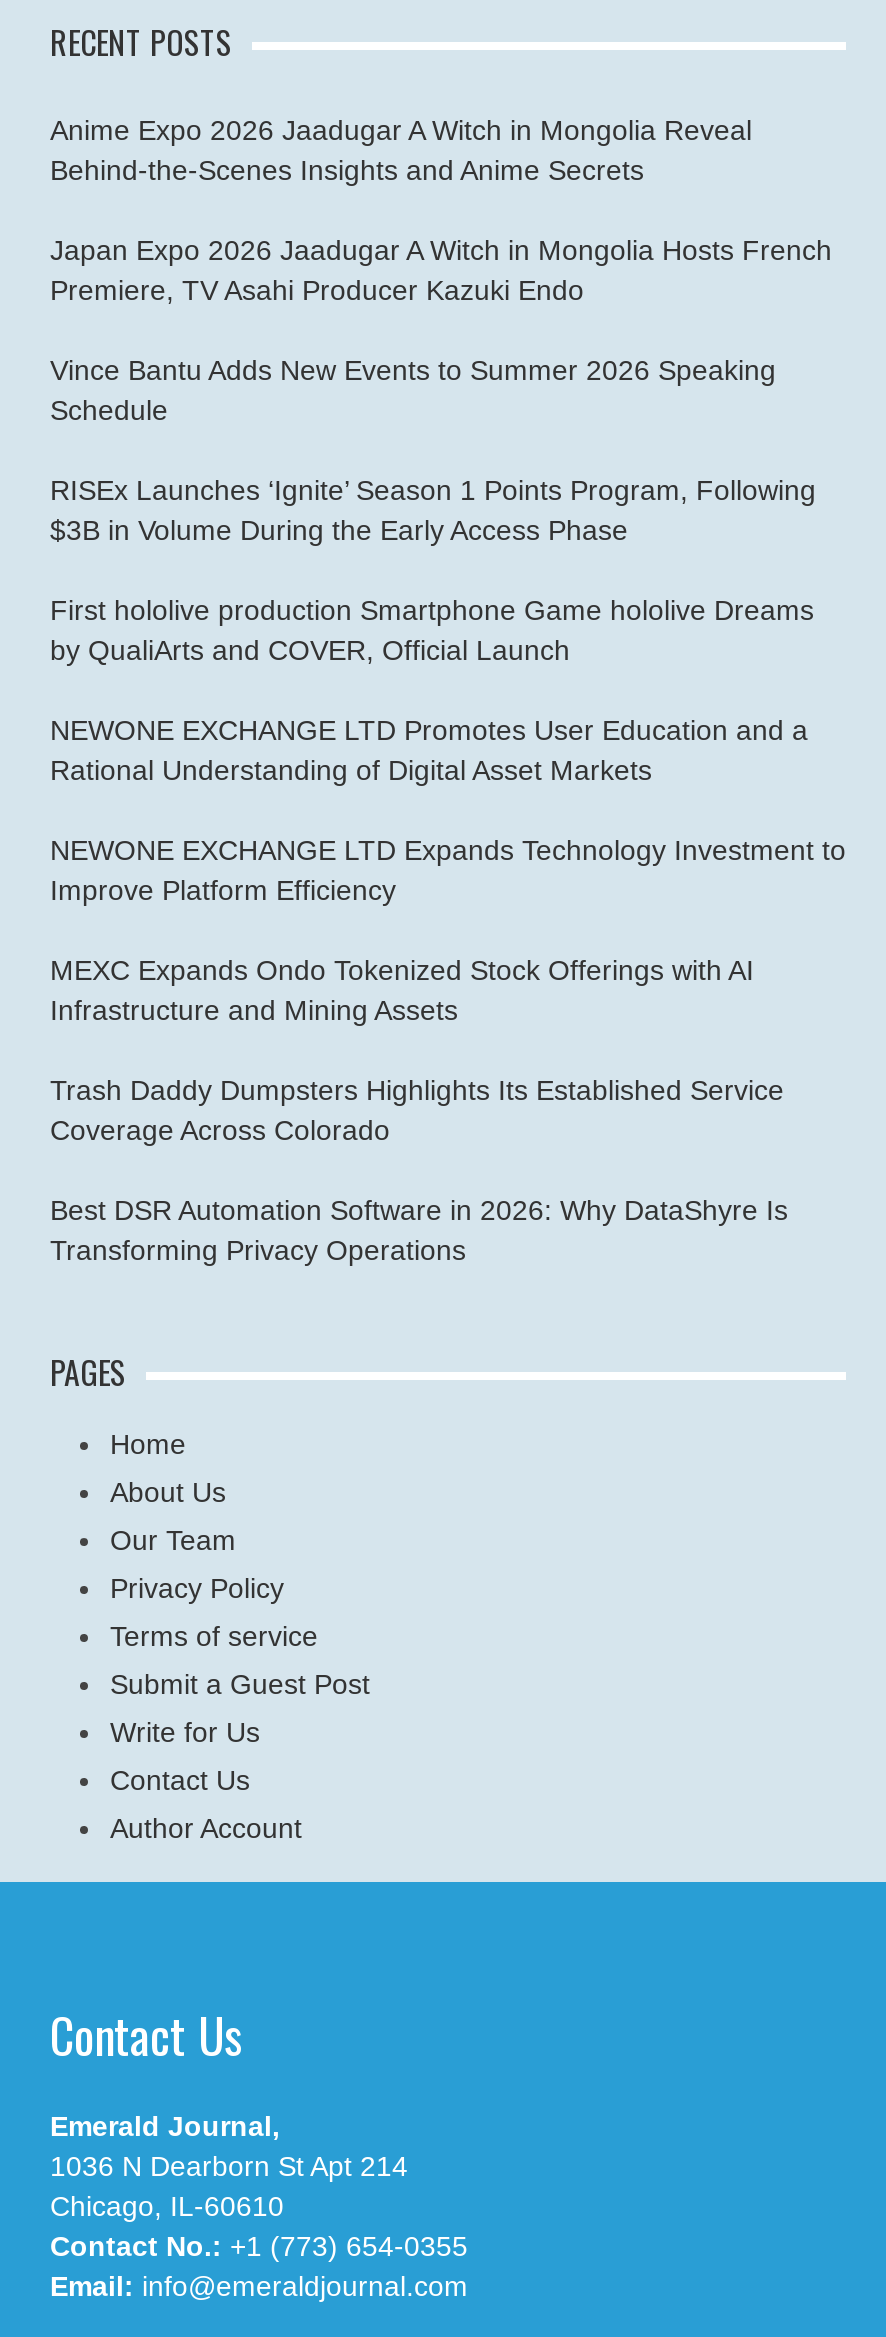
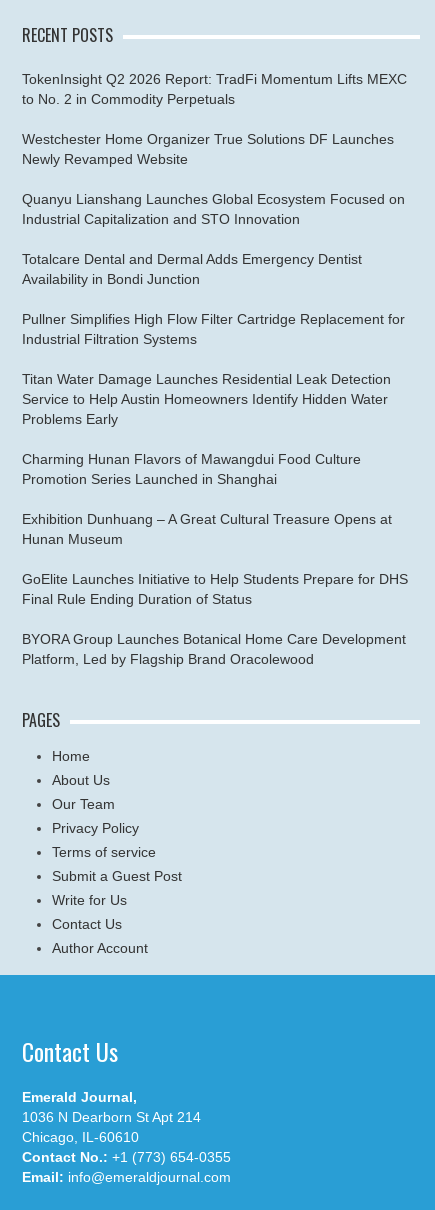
[50,114,752,186] Anime Expo 2026 Jaadugar A Witch in Mongolia Reveal | Behind-the-Scenes Insights and Anime Secrets -> [22,71,407,107] TokenInsight Q2 2026 Report: TradFi Momentum Lifts MEXC | to No. 2 in Commodity Perpetuals
[50,234,832,306] Japan Expo 2026 Jaadugar A Witch in Mongolia Hosts French | Premiere, TV Asahi Producer Kazuki Endo -> [22,131,394,167] Westchester Home Organizer True Solutions DF Launches | Newly Revamped Website
[50,354,776,426] Vince Bantu Adds New Events to Summer 2026 Speaking | Schedule -> [22,191,405,227] Quanyu Lianshang Launches Global Ecosystem Focused on | Industrial Capitalization and STO Innovation
[50,474,816,546] RISEx Launches ‘Ignite’ Season 1 Points Program, Following | $3B in Volume During the Early Access Phase -> [22,251,362,287] Totalcare Dental and Dermal Adds Emergency Dentist | Availability in Bondi Junction
[50,594,814,666] First hololive production Smartphone Game hololive Dreams | by QualiArts and COVER, Official Launch -> [22,311,405,347] Pullner Simplifies High Flow Filter Cartridge Replacement for | Industrial Filtration Systems
[50,714,808,786] NEWONE EXCHANGE LTD Promotes User Education and a | Rational Understanding of Digital Asset Markets -> [22,371,391,427] Titan Water Damage Launches Residential Leak Detection | Service to Help Austin Homeowners Identify Hidden Water | Problems Early
[50,834,846,906] NEWONE EXCHANGE LTD Expands Technology Investment to | Improve Platform Efficiency -> [22,451,361,487] Charming Hunan Flavors of Mawangdui Food Culture | Promotion Series Launched in Shanghai
[50,954,754,1026] MEXC Expands Ondo Tokenized Stock Offerings with AI | Infrastructure and Mining Assets -> [22,511,392,547] Exhibition Dunhuang – A Great Cultural Treasure Opens at | Hunan Museum
[50,1074,784,1146] Trash Daddy Dumpsters Highlights Its Established Service | Coverage Across Colorado -> [22,571,408,607] GoElite Launches Initiative to Help Students Prepare for DHS | Final Rule Ending Duration of Status
[50,1194,788,1266] Best DSR Automation Software in 2026: Why DataShyre Is | Transforming Privacy Operations -> [22,631,406,667] BYORA Group Launches Botanical Home Care Development | Platform, Led by Flagship Brand Oracolewood

